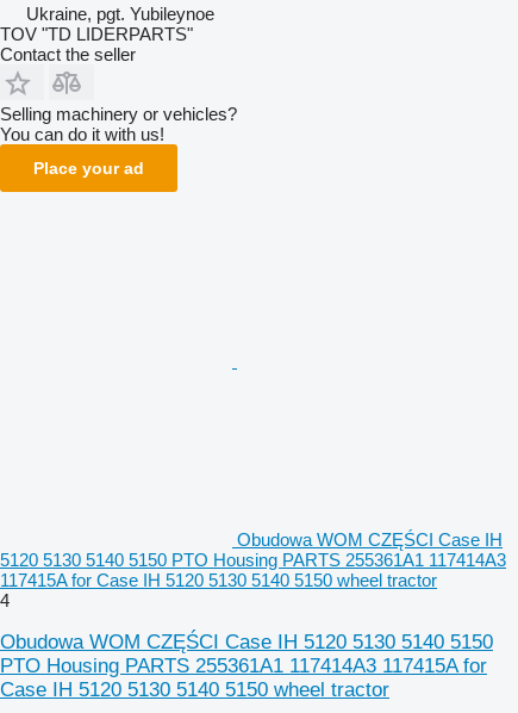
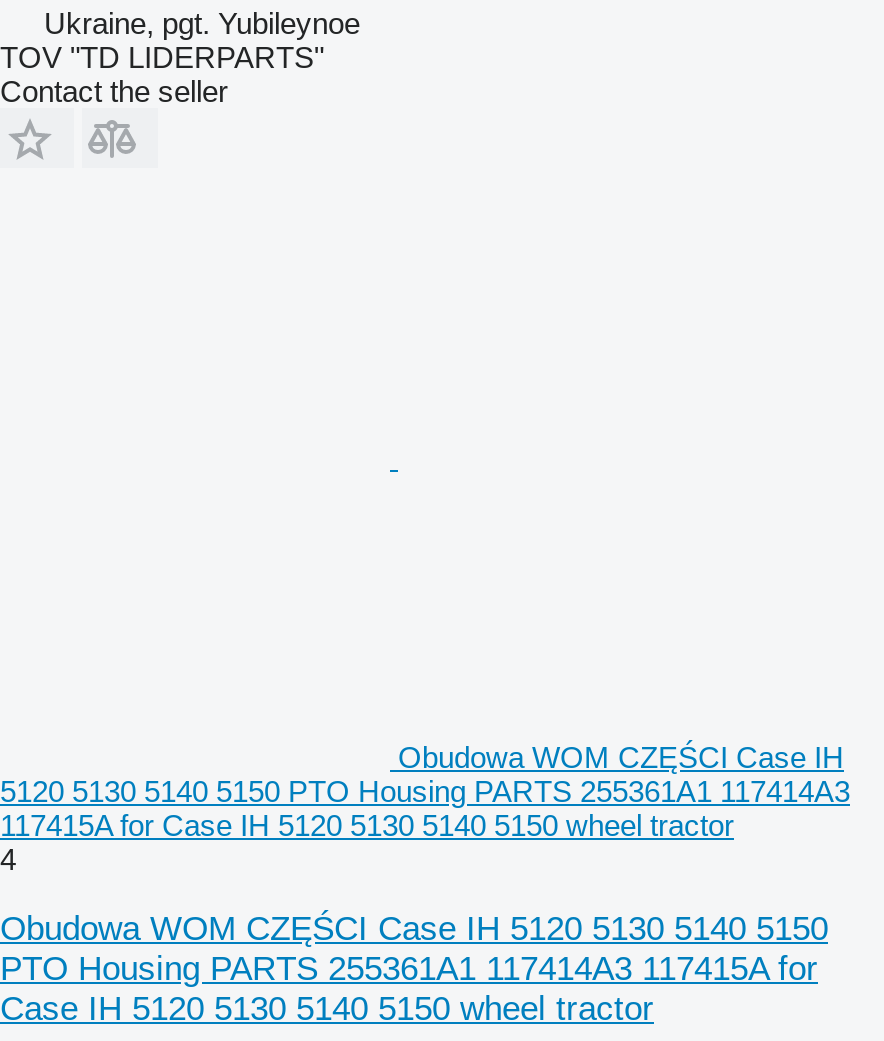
[0,104,237,178] Selling machinery or vehicles? | You can do it with us! | Place your ad -> none

